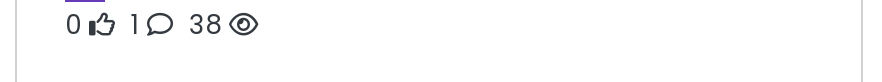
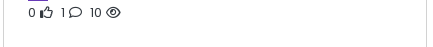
[65,6,221,44] 0 1 38 -> [28,3,102,22] 0 1 10

